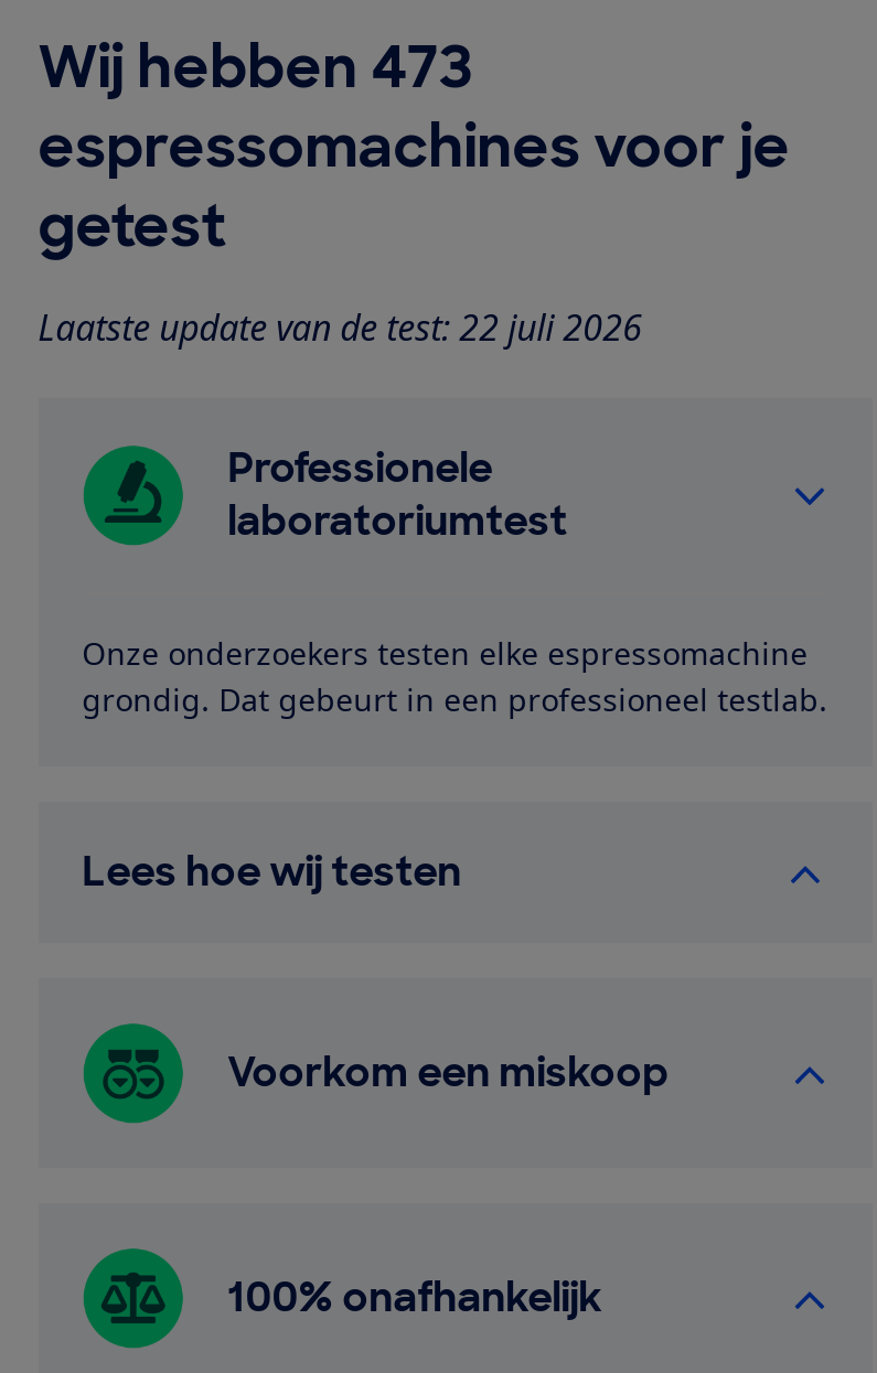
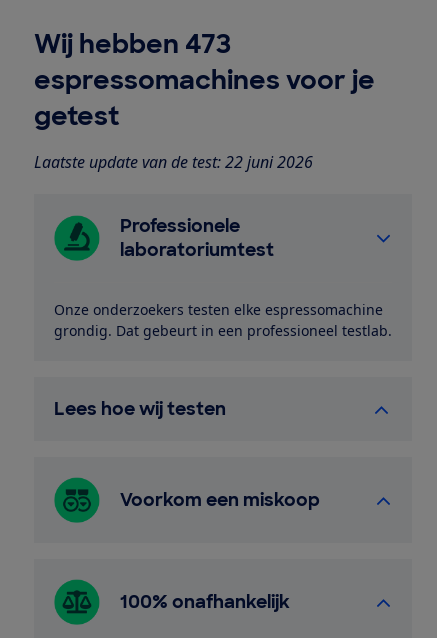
[38,304,642,352] Laatste update van de test: 22 juli 2026 -> [34,151,313,173] Laatste update van de test: 22 juni 2026

